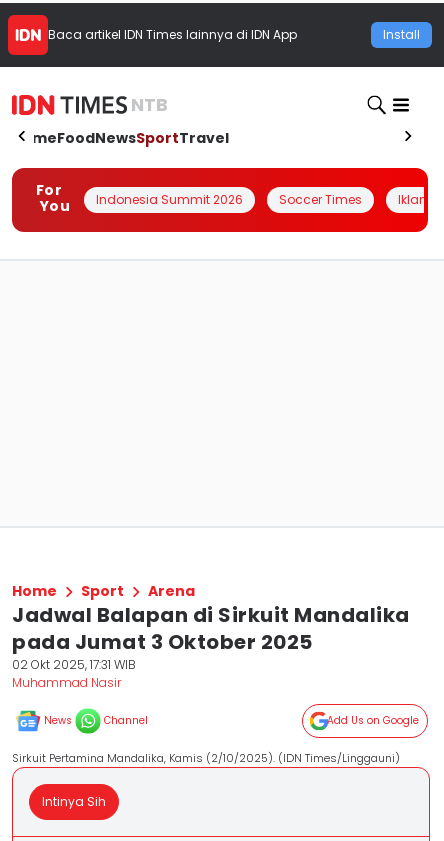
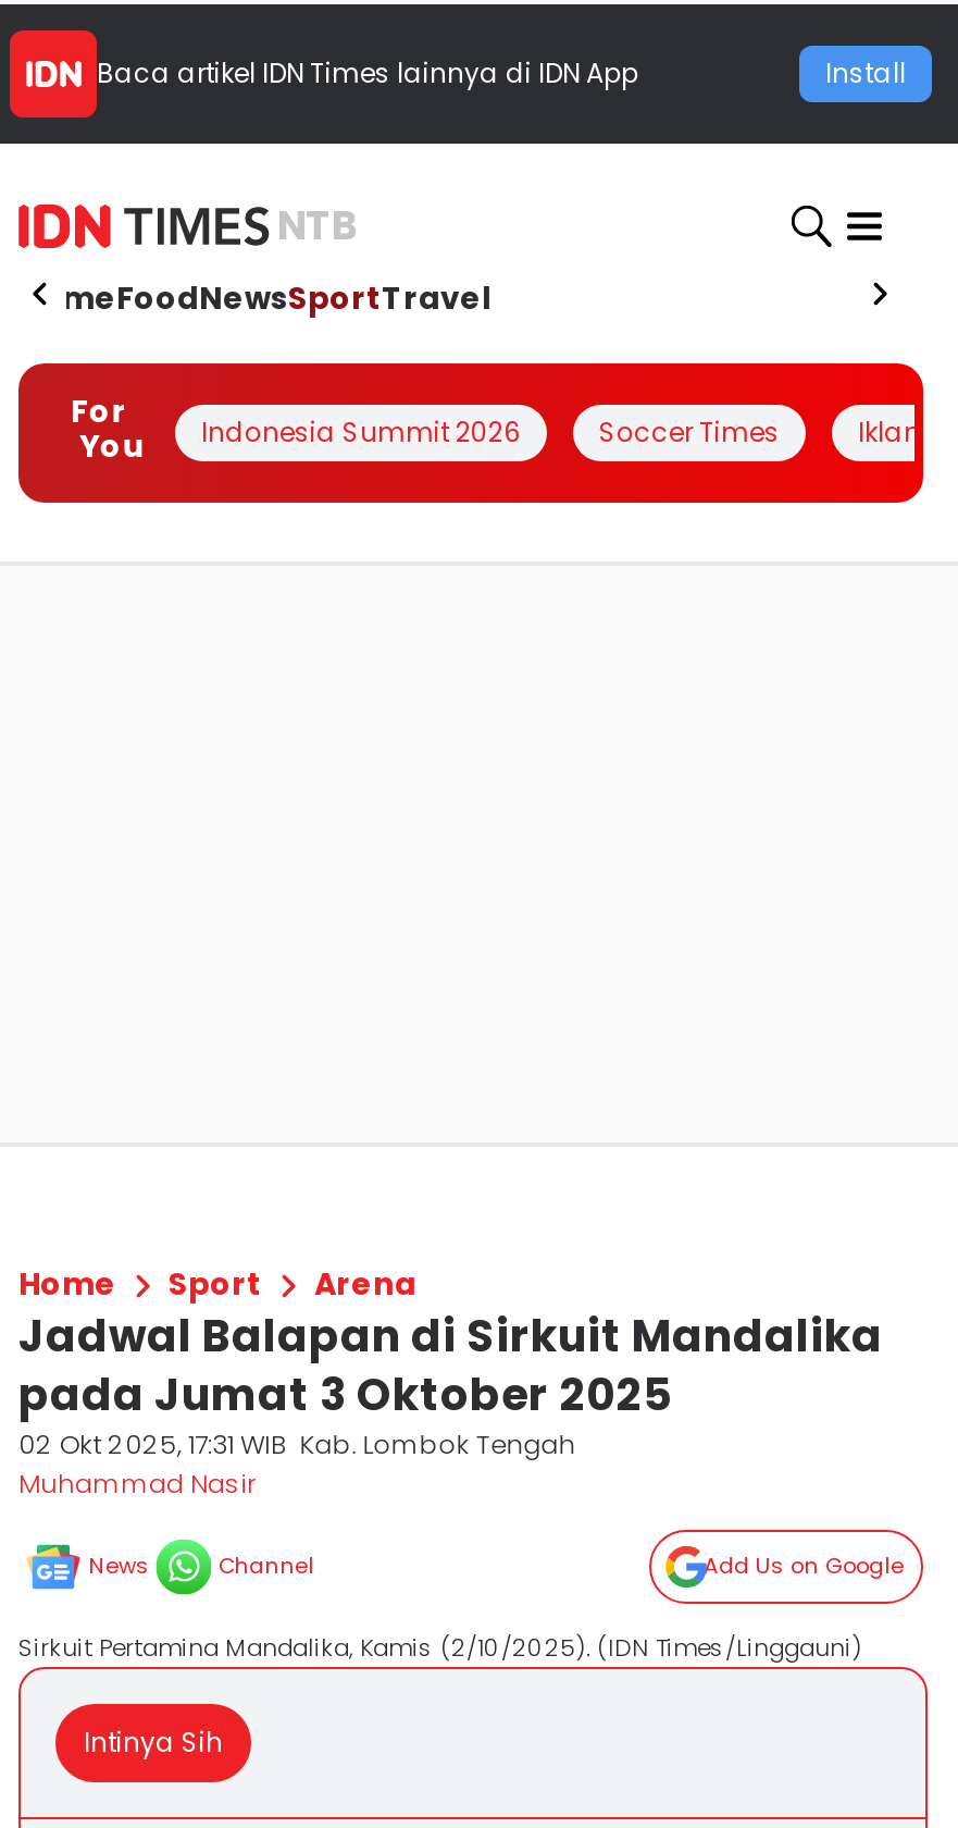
[12,656,136,673] 02 Okt 2025, 17:31 WIB -> [18,1425,576,1462] 02 Okt 2025, 17:31 WIB Kab. Lombok Tengah

